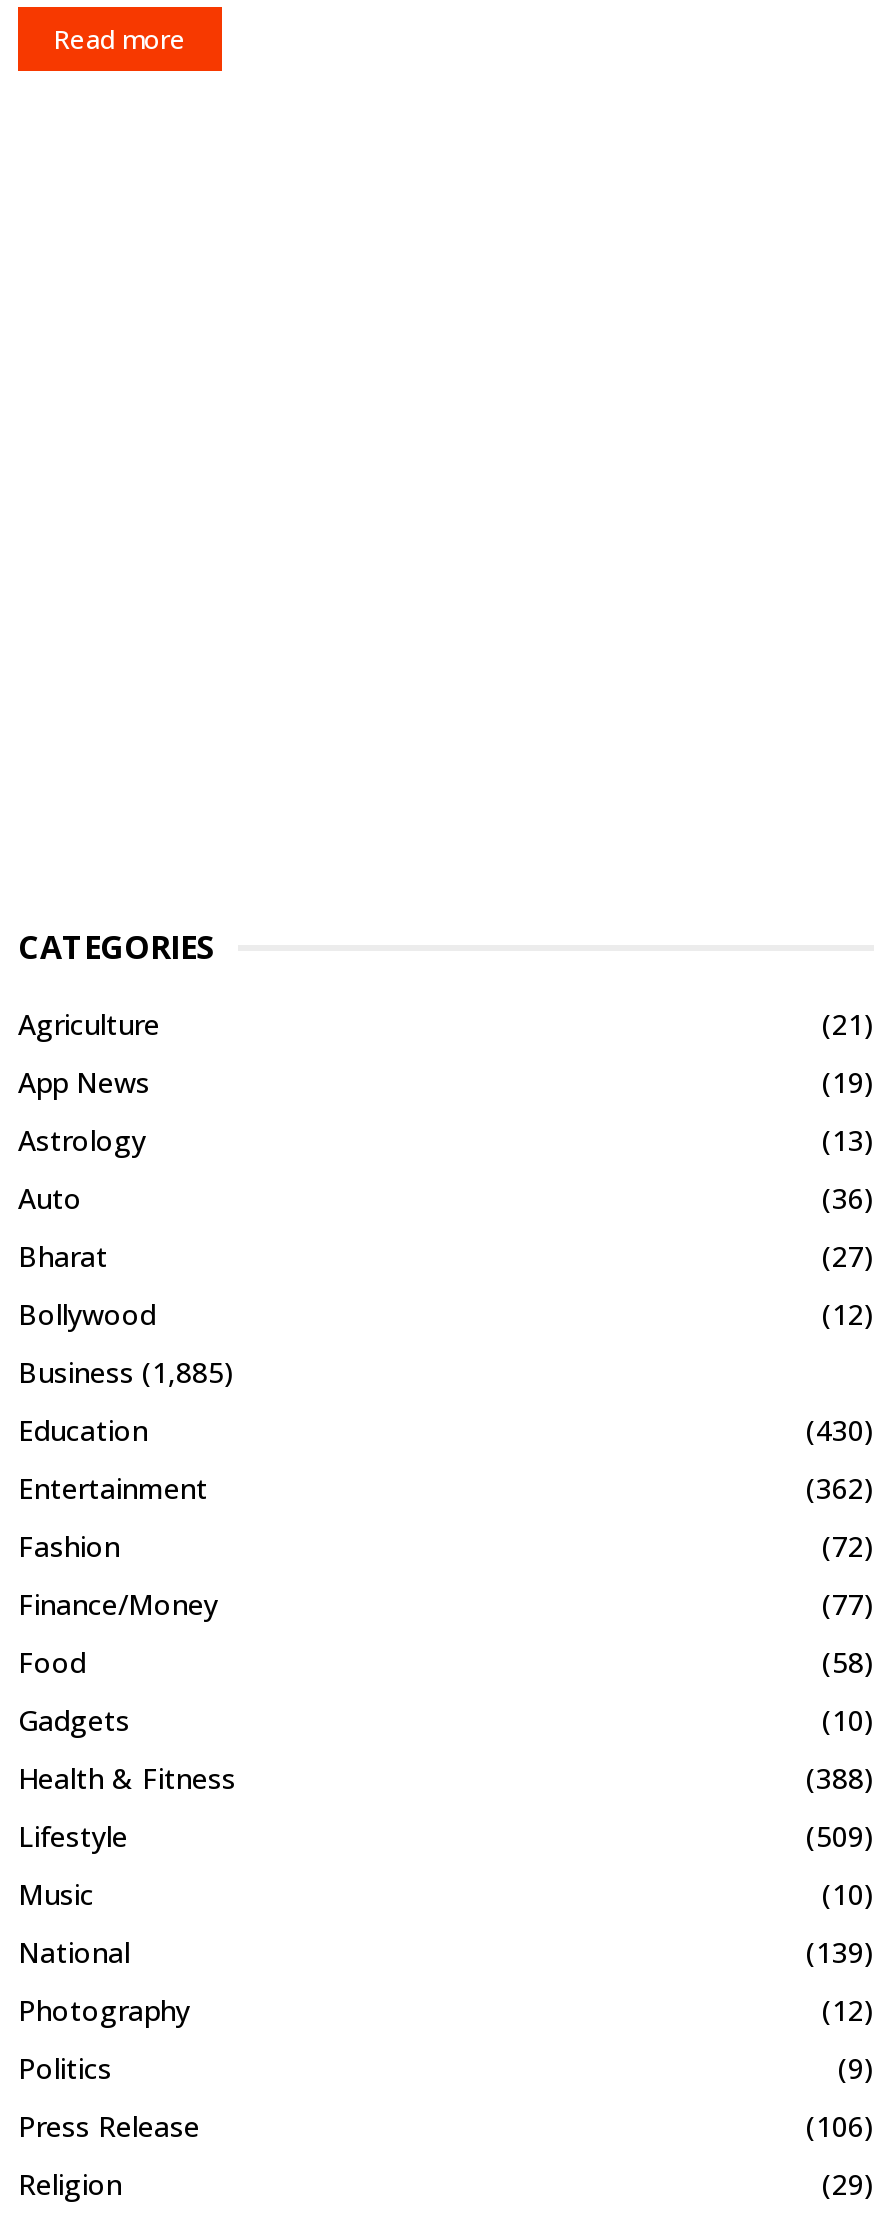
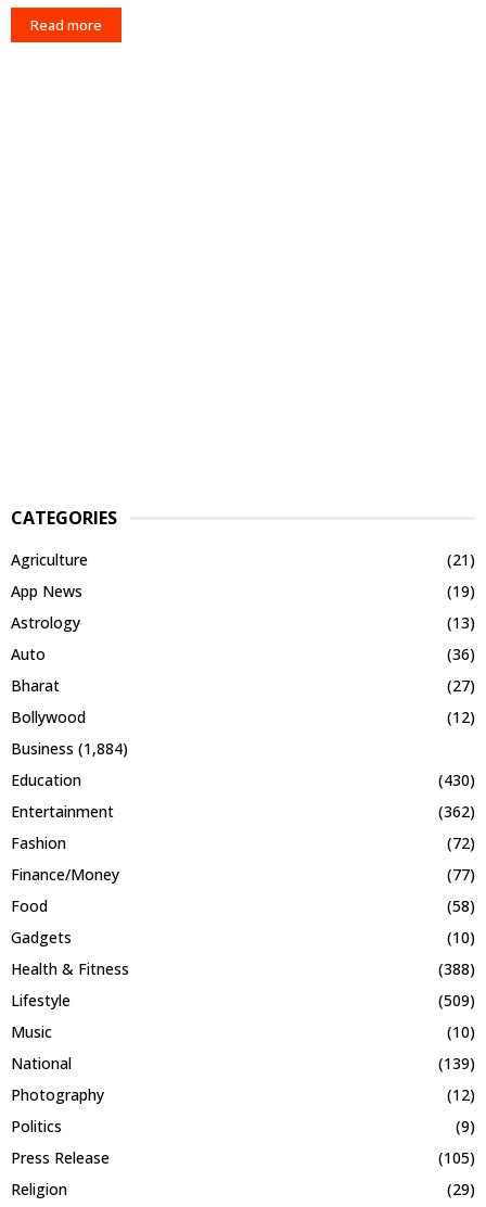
[18,1354,234,1392] Business (1,885) -> [11,738,128,759] Business (1,884)
[806,2108,874,2146] (106) -> [438,1148,475,1168] (105)

